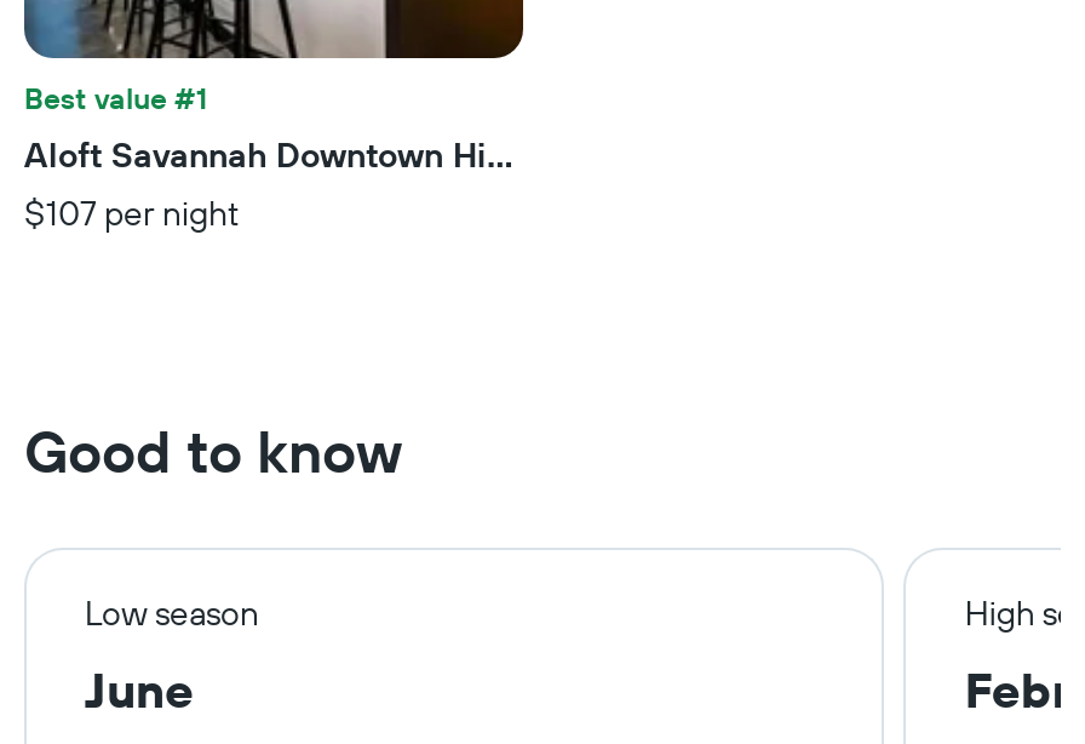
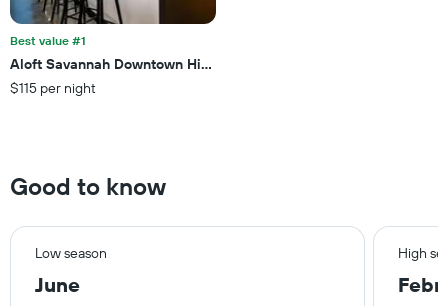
[24,191,240,235] $107 per night -> [10,79,96,97] $115 per night

